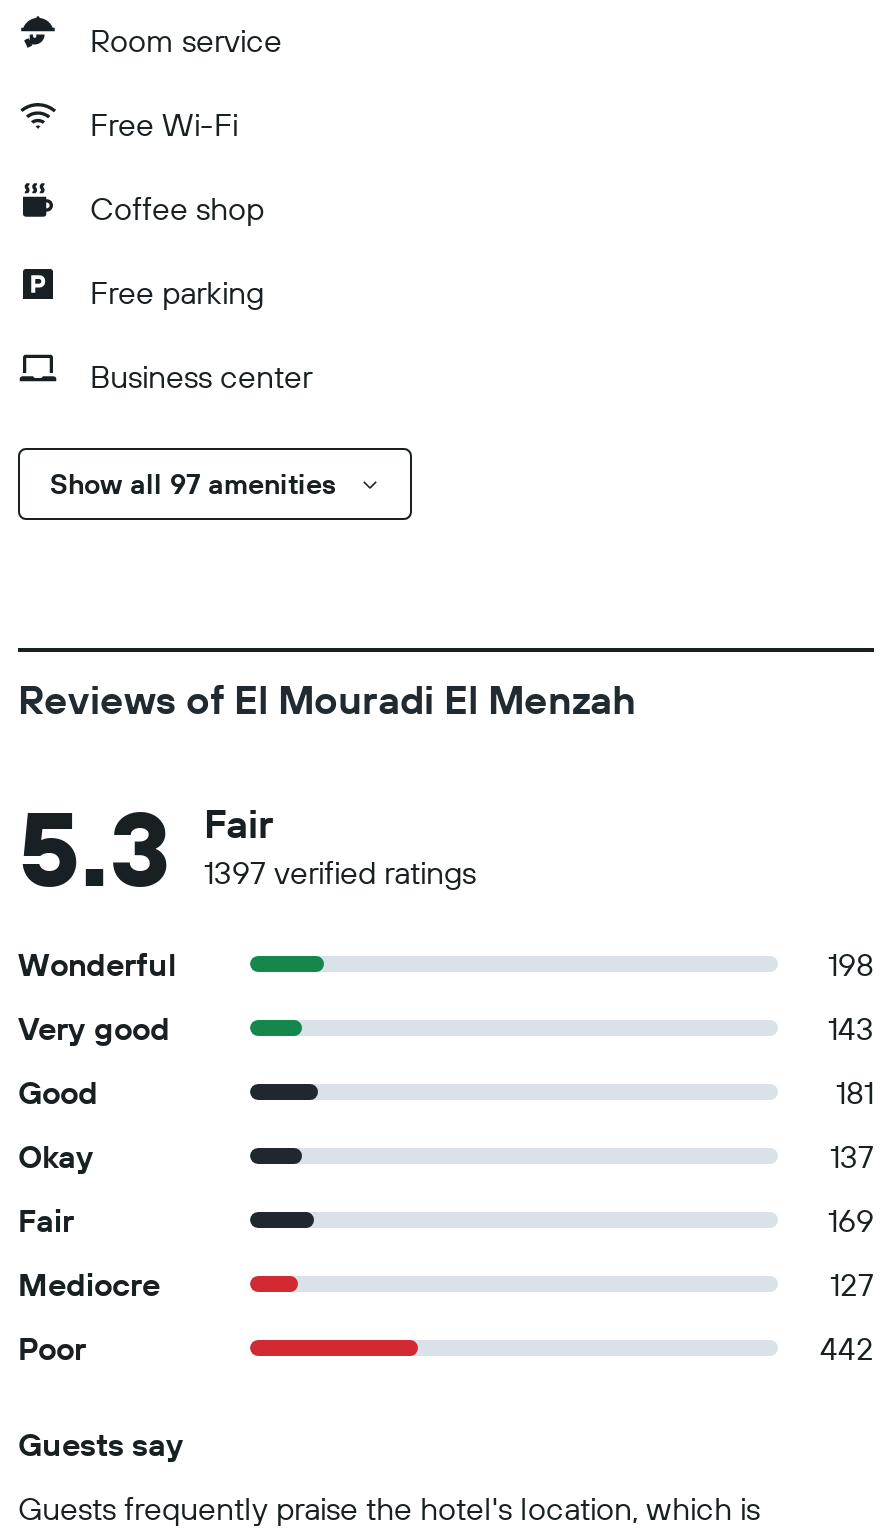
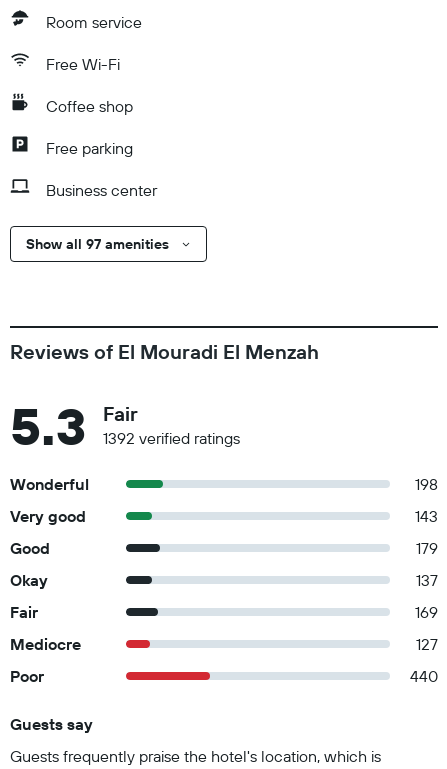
[204,852,476,892] 1397 verified ratings -> [103,428,240,448] 1392 verified ratings
[836,1072,874,1112] 181 -> [416,538,438,558] 179
[820,1328,874,1368] 442 -> [410,666,438,686] 440

